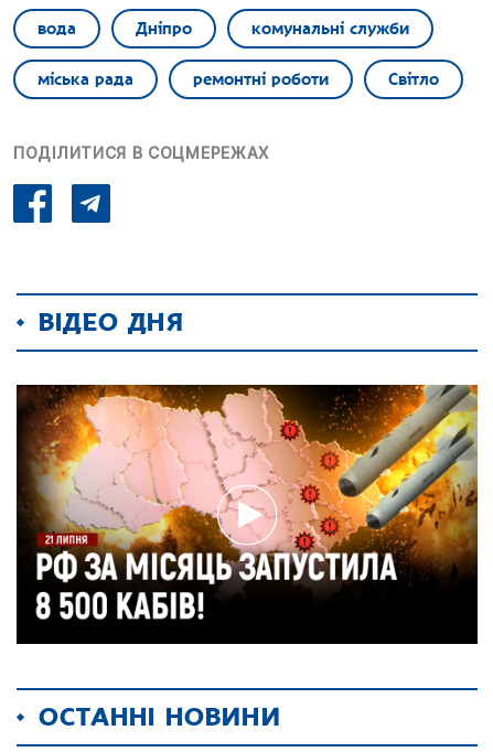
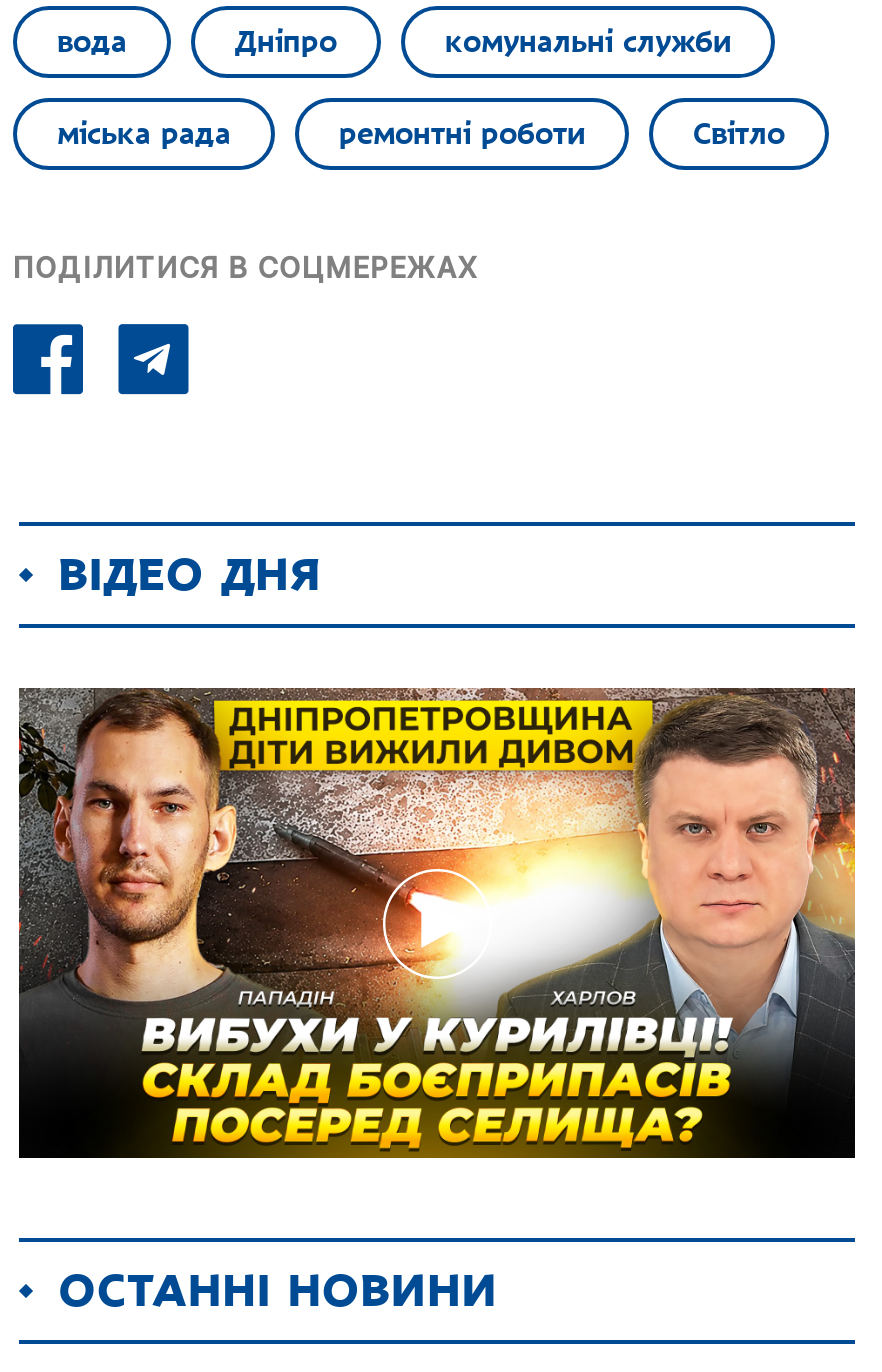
[15,384,479,645] [image] -> [17,686,857,1160] [image]

